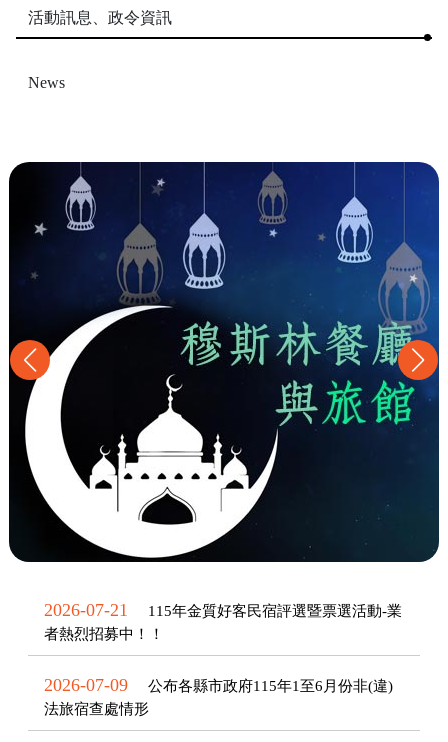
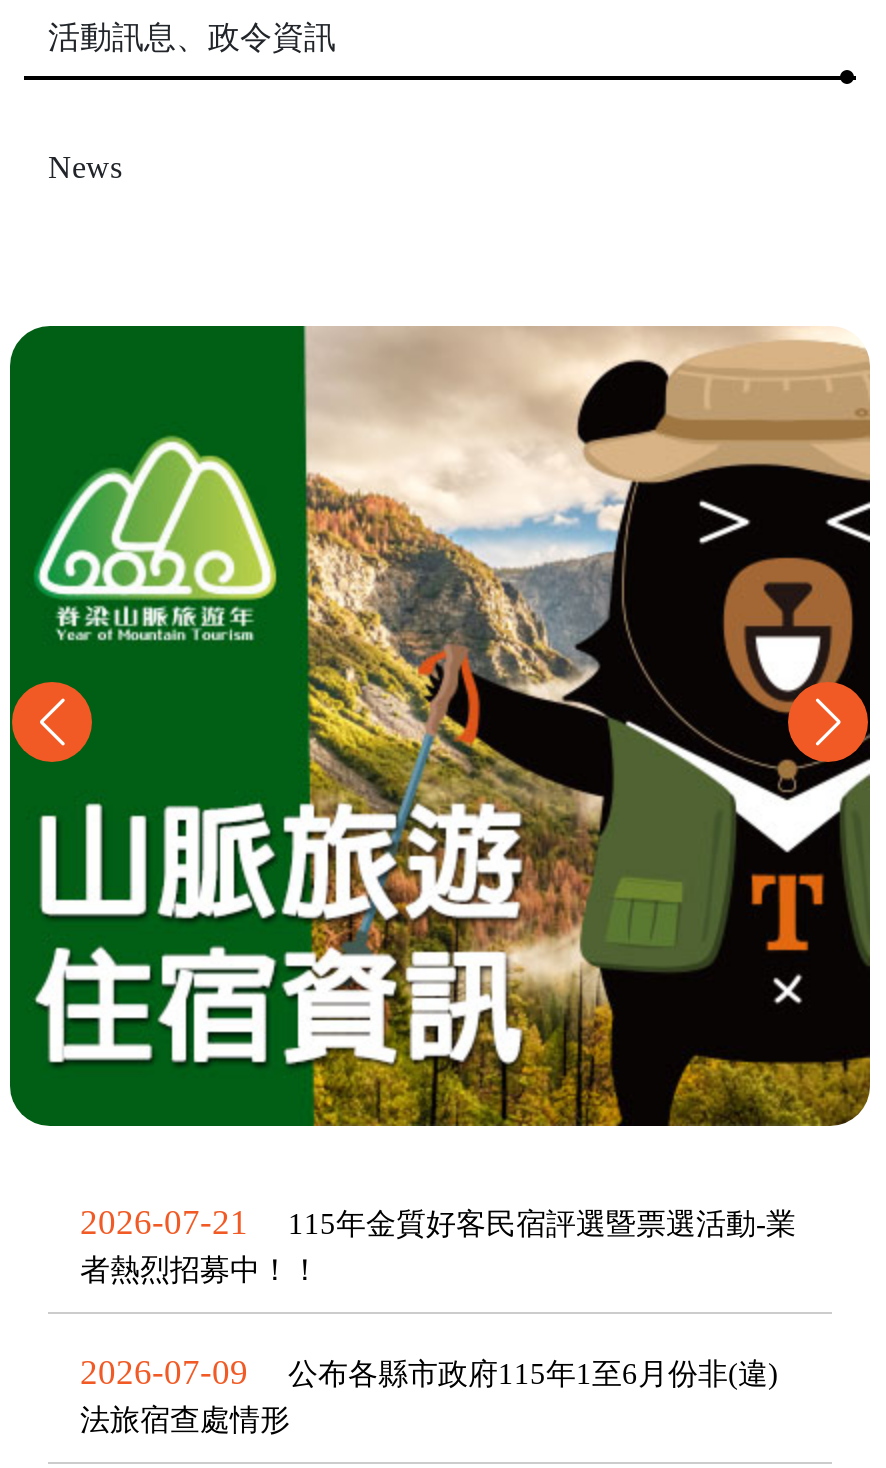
[9,161,440,563] [image] -> [10,324,872,1128] [image]

